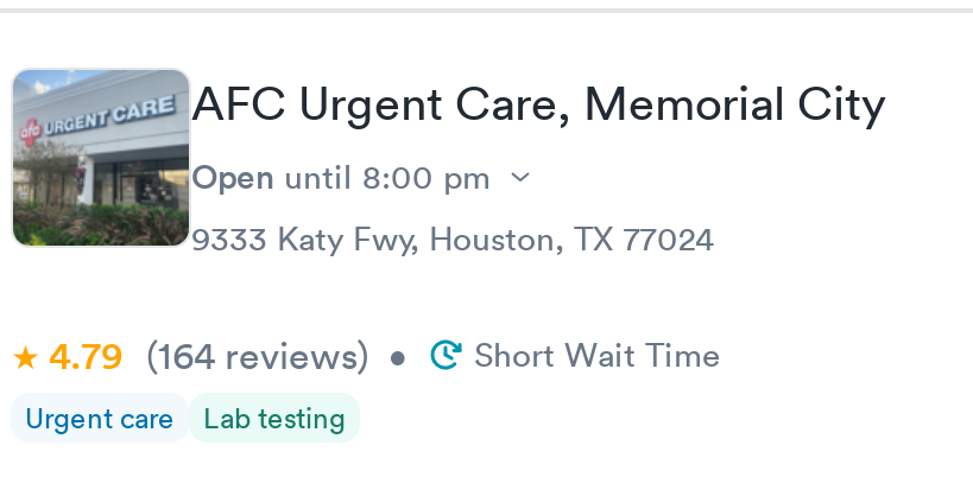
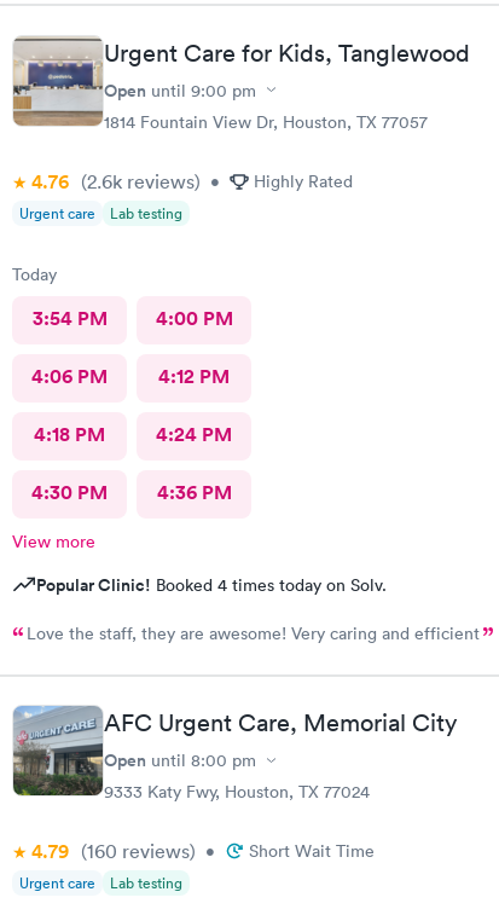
none -> [12,36,480,644] [image] | Urgent Care for Kids, Tanglewood | Open until 9:00 pm | 1814 Fountain View Dr, Houston, TX 77057 | 4.76 (2.6k reviews) • | Highly Rated | Urgent care | Lab testing | Today | 3:54 PM | 4:00 PM | 4:06 PM | 4:12 PM | 4:18 PM | 4:24 PM | 4:30 PM | 4:36 PM | View more | Popular Clinic! Booked 4 times today on Solv. | Love the staff, they are awesome! Very caring and efficient
[49,331,721,381] 4.79 (164 reviews) • Short Wait Time -> [31,839,375,864] 4.79 (160 reviews) • Short Wait Time

